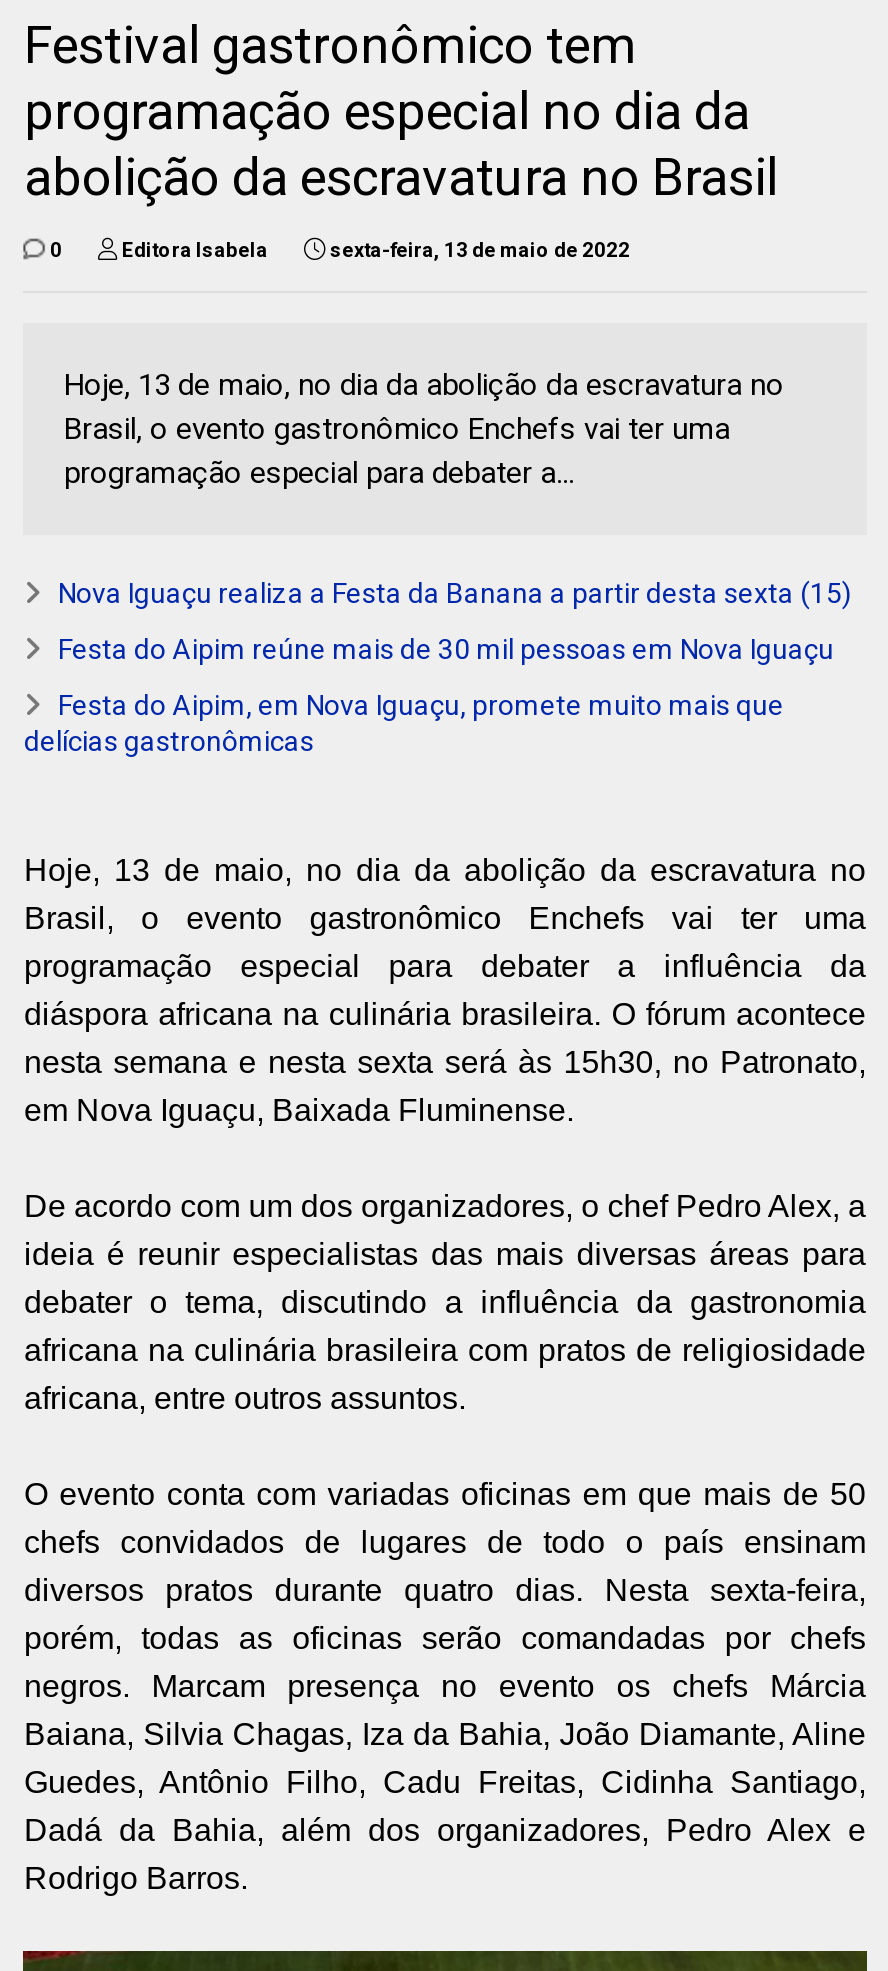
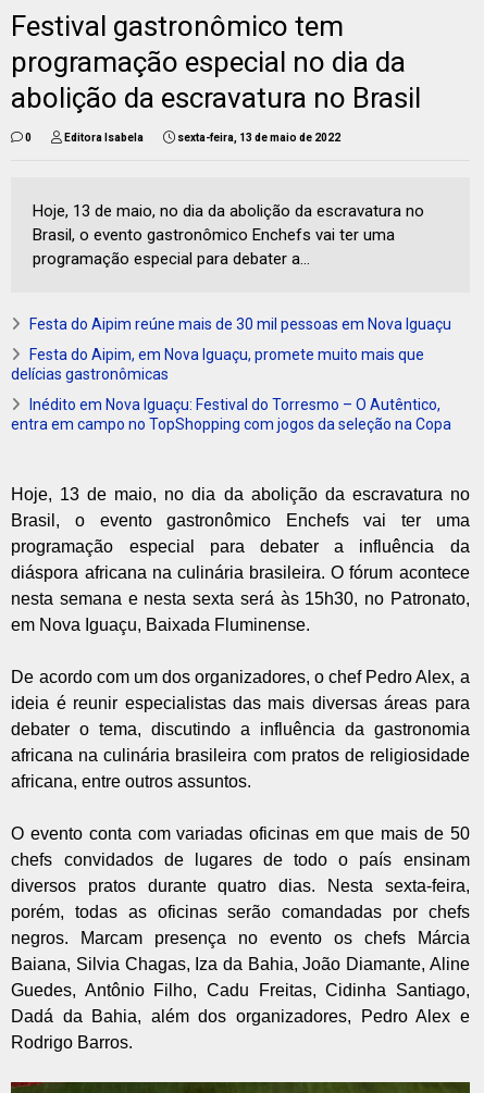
[58,577,852,609] Nova Iguaçu realiza a Festa da Banana a partir desta sexta (15) -> none
moved [24,633,834,757] -> [11,315,452,383]: Festa do Aipim reúne mais de 30 mil pessoas em Nova Iguaçu | Festa do Aipim, em Nova Iguaçu, promete muito mais que | delícias gastronômicas
none -> [11,396,452,433] Inédito em Nova Iguaçu: Festival do Torresmo – O Autêntico, | entra em campo no TopShopping com jogos da seleção na Copa

